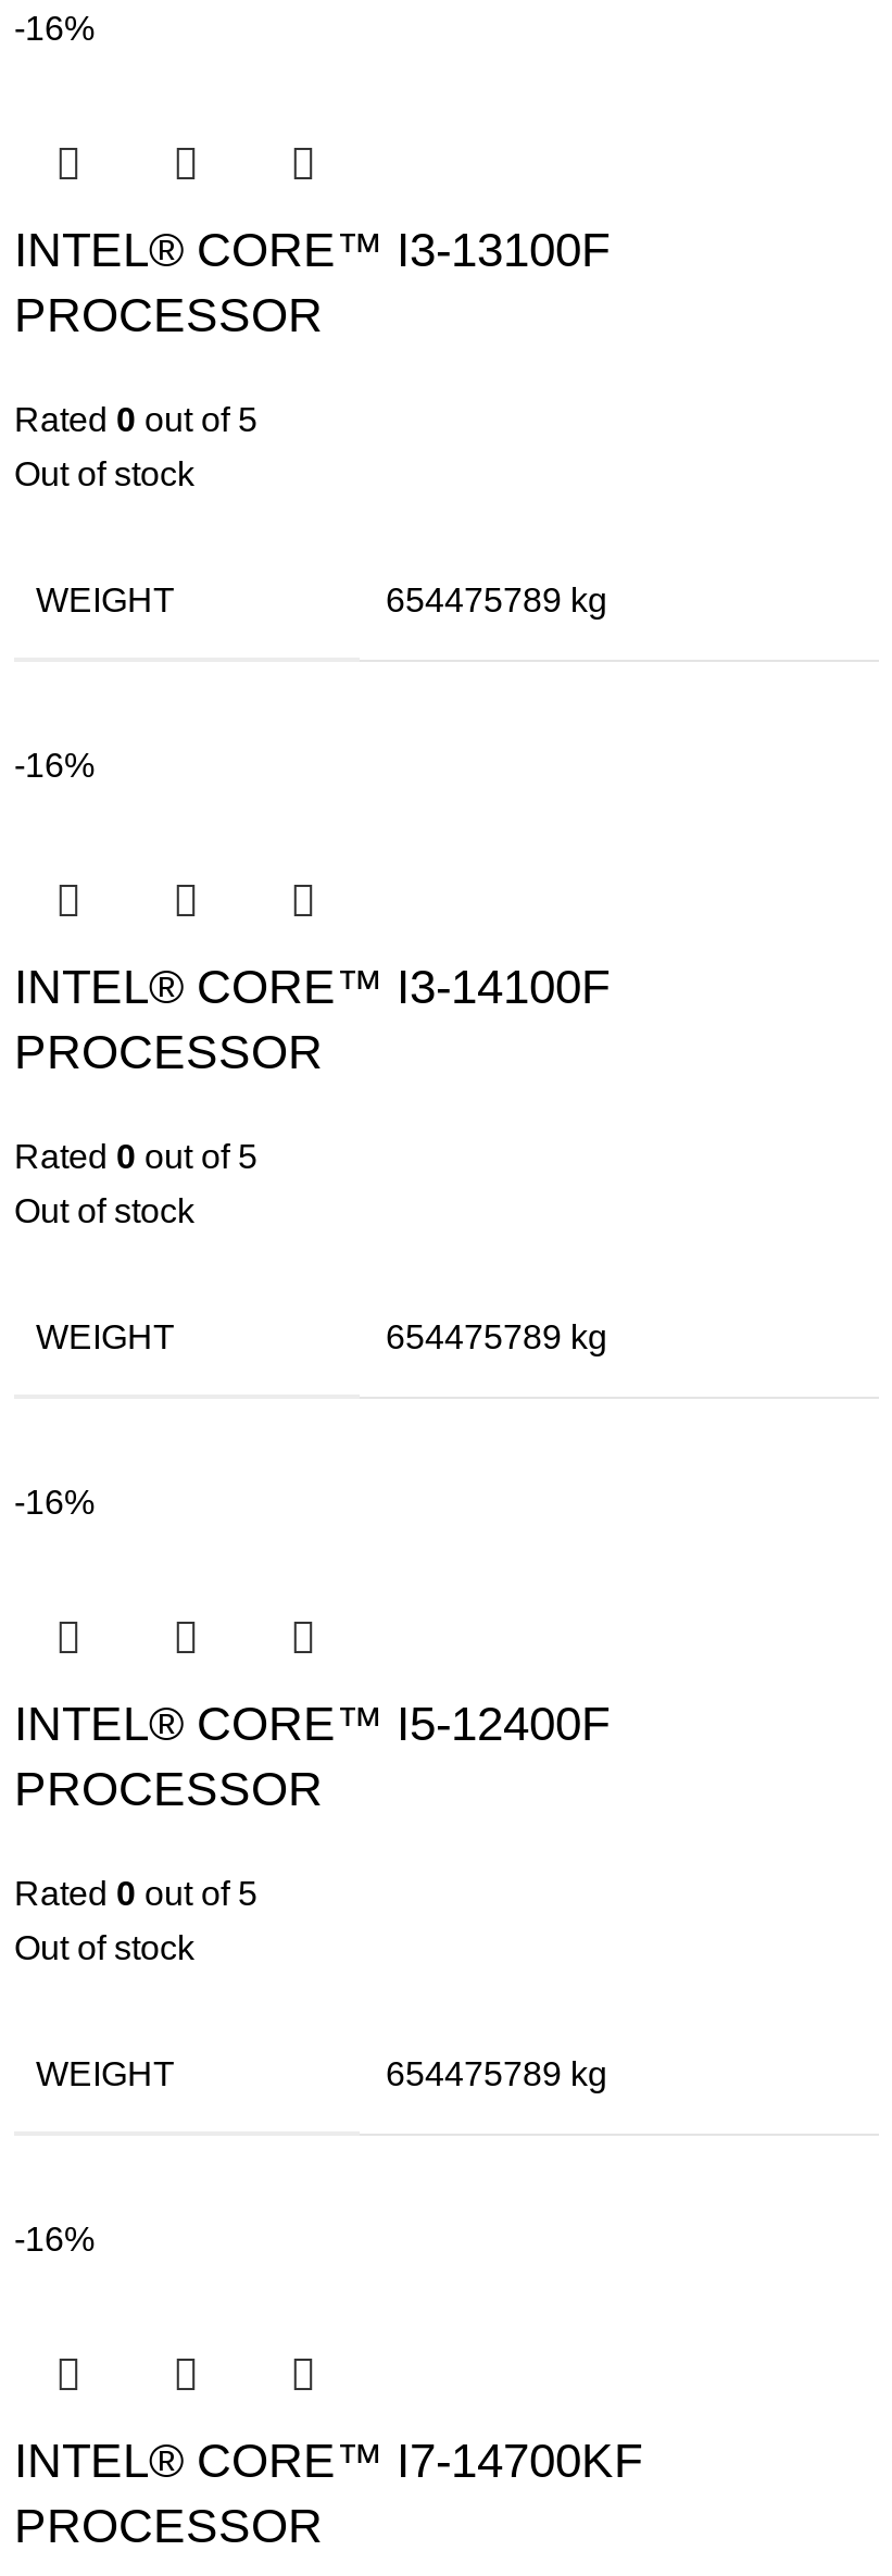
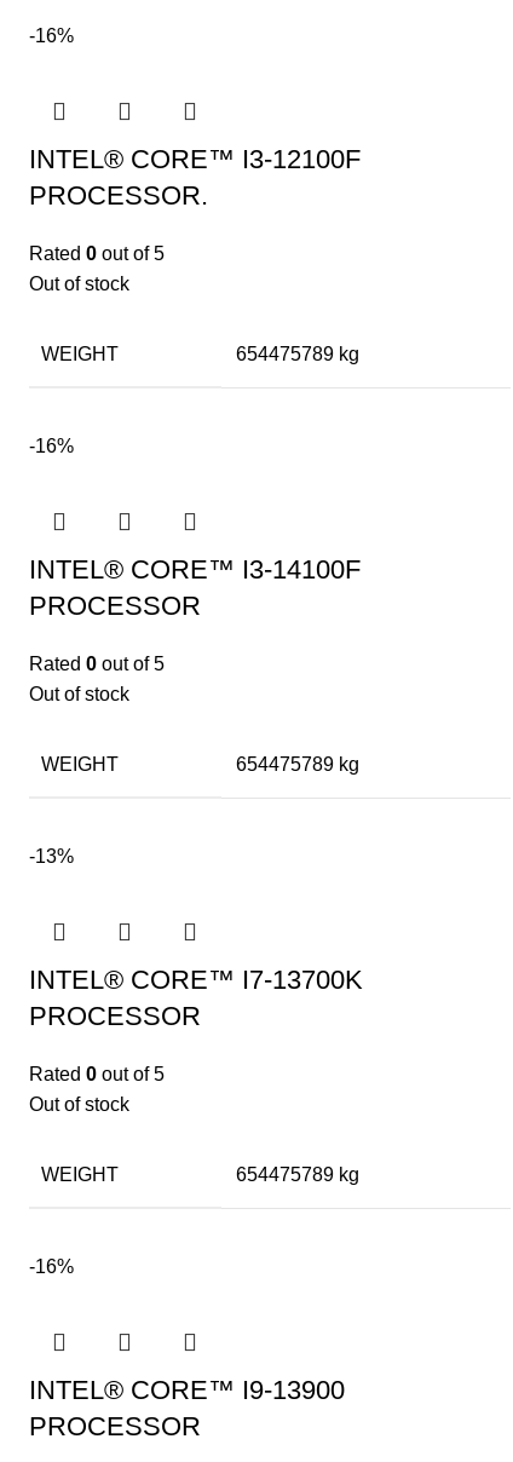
[14,223,610,343] INTEL® CORE™ I3-13100F | PROCESSOR -> [29,144,361,211] INTEL® CORE™ I3-12100F | PROCESSOR.
[14,1484,95,1521] -16% -> [29,846,74,867] -13%
[14,1697,610,1752] INTEL® CORE™ I5-12400F -> [29,965,363,995] INTEL® CORE™ I7-13700K
[14,2434,642,2489] INTEL® CORE™ I7-14700KF -> [29,1375,345,1405] INTEL® CORE™ I9-13900

